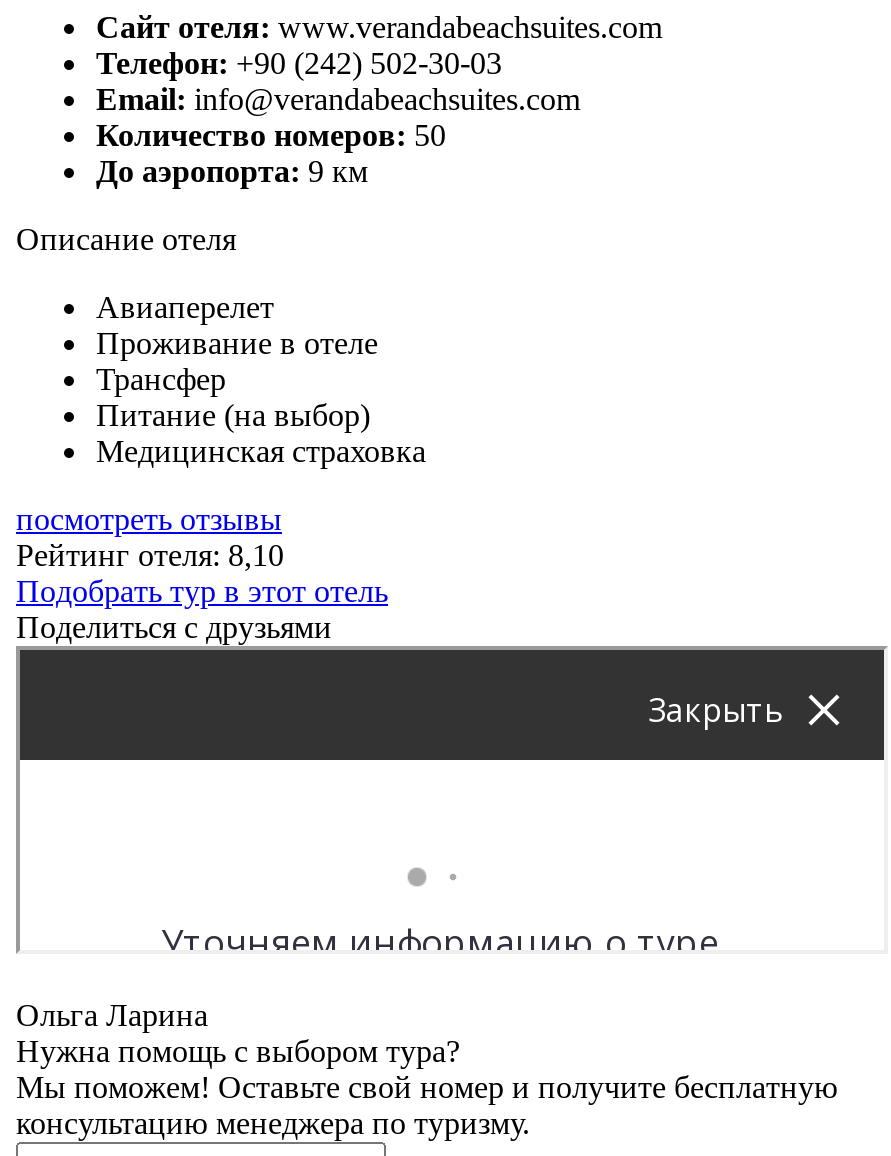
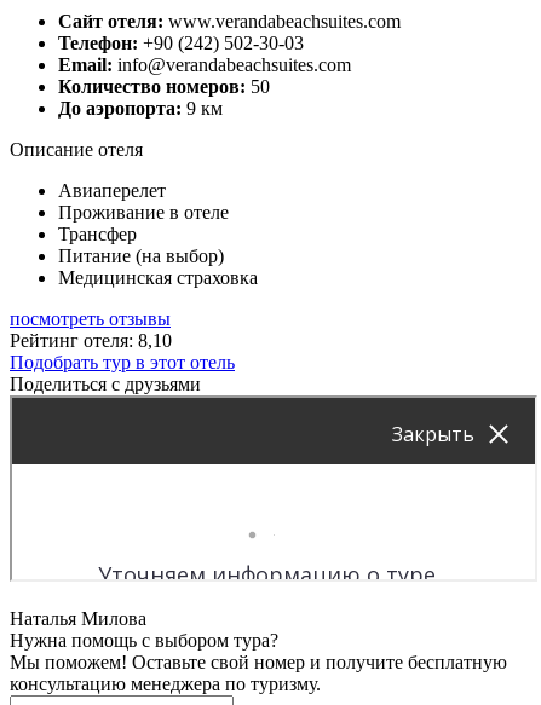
[16,998,208,1032] Ольга Ларина -> [10,608,146,629] Наталья Милова

